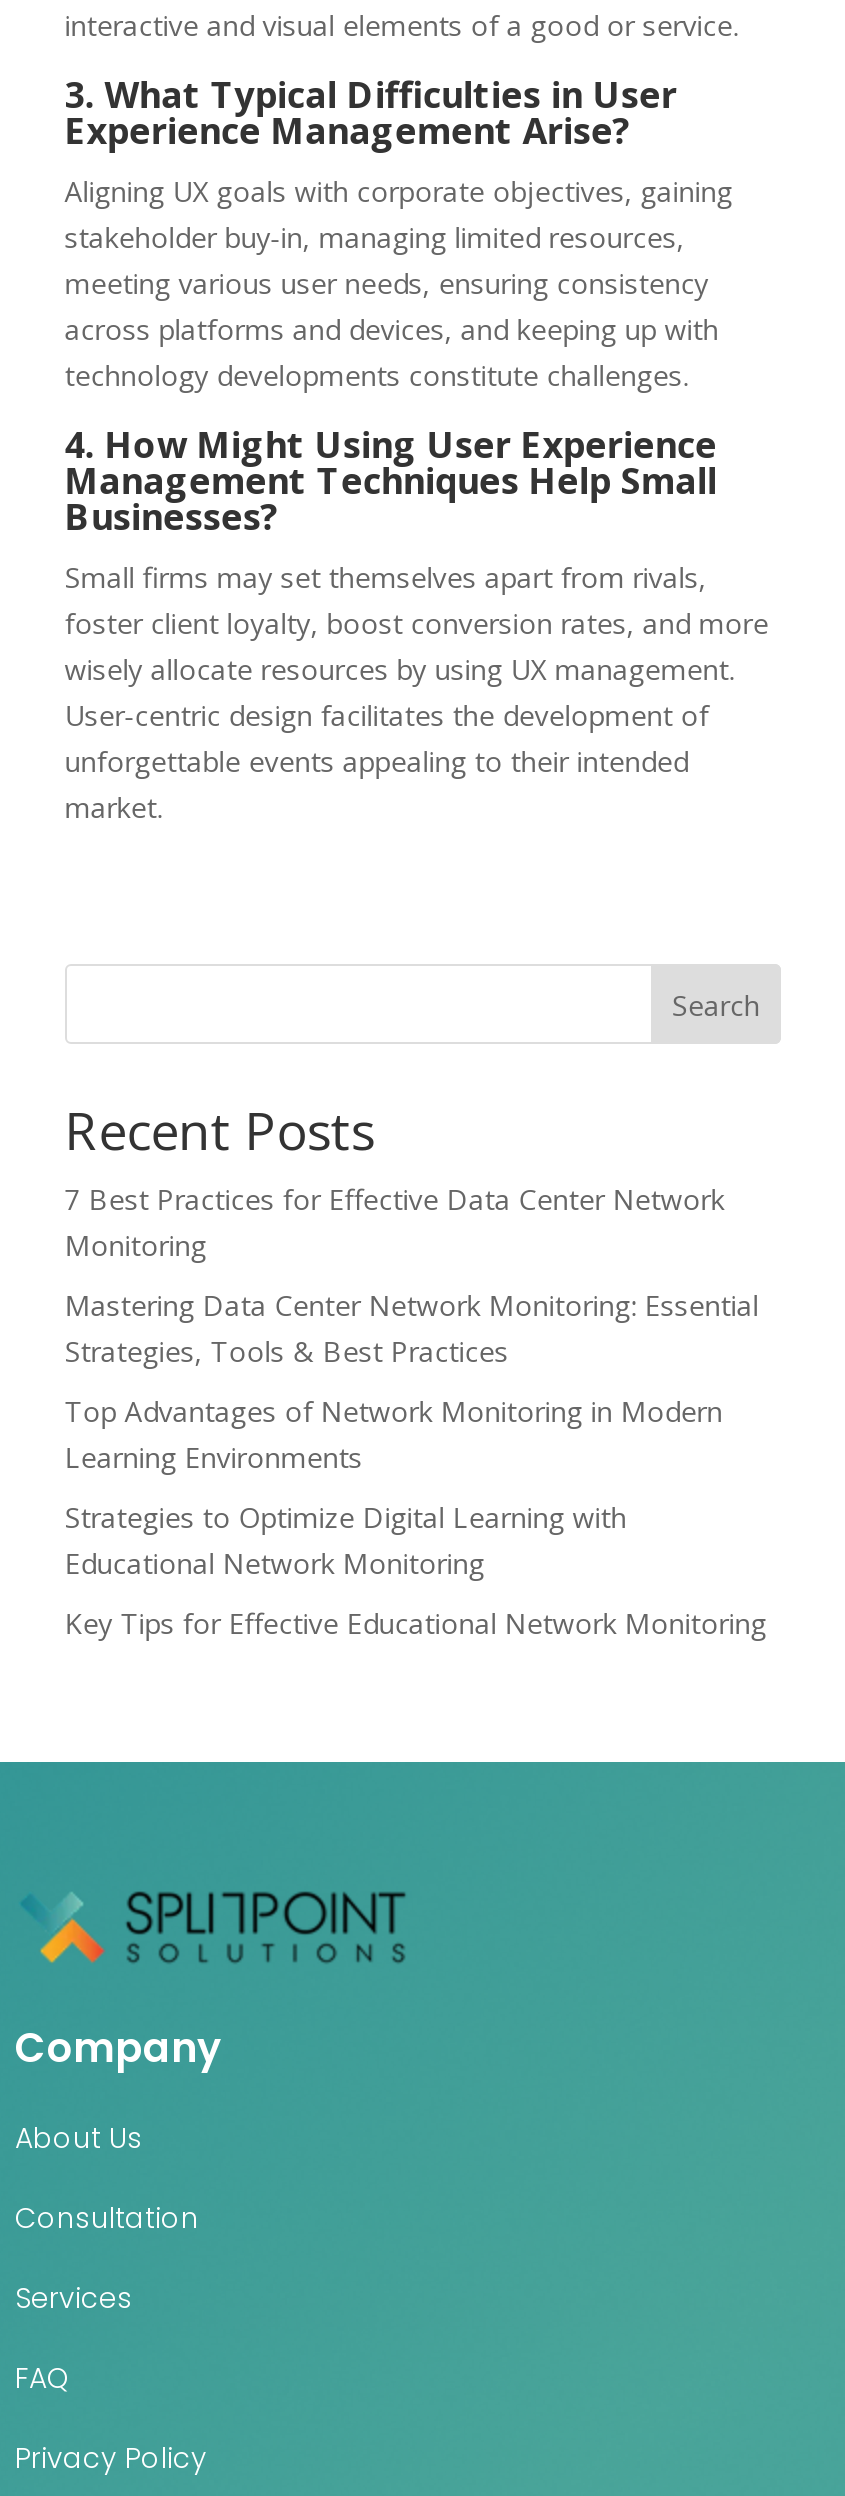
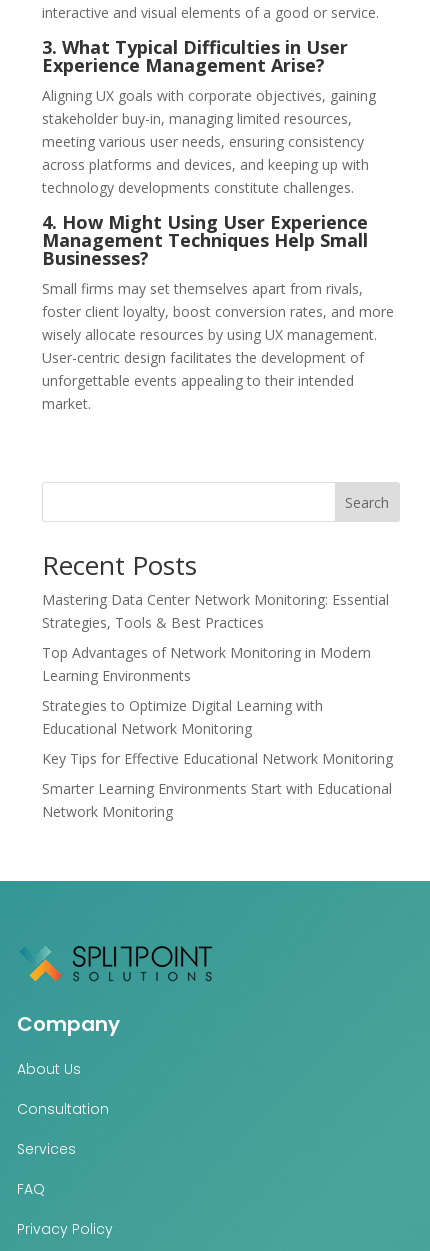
[65,1180,725,1264] 7 Best Practices for Effective Data Center Network | Monitoring -> none
moved [65,1286,767,1642] -> [42,590,393,768]: Mastering Data Center Network Monitoring: Essential | Strategies, Tools & Best Practices | Top Advantages of Network Monitoring in Modern | Learning Environments | Strategies to Optimize Digital Learning with | Educational Network Monitoring | Key Tips for Effective Educational Network Monitoring
none -> [42,779,392,821] Smarter Learning Environments Start with Educational | Network Monitoring

